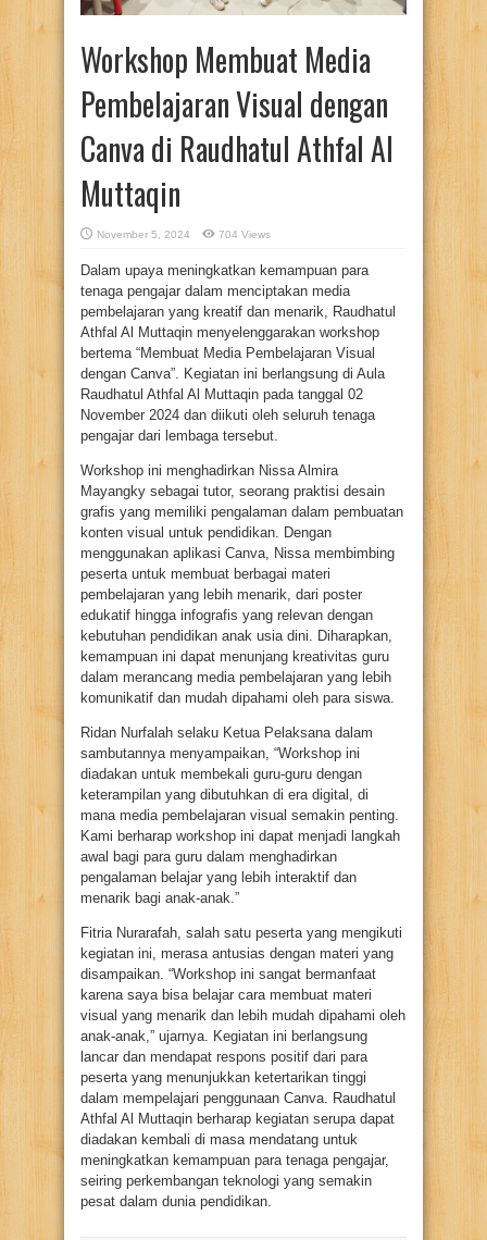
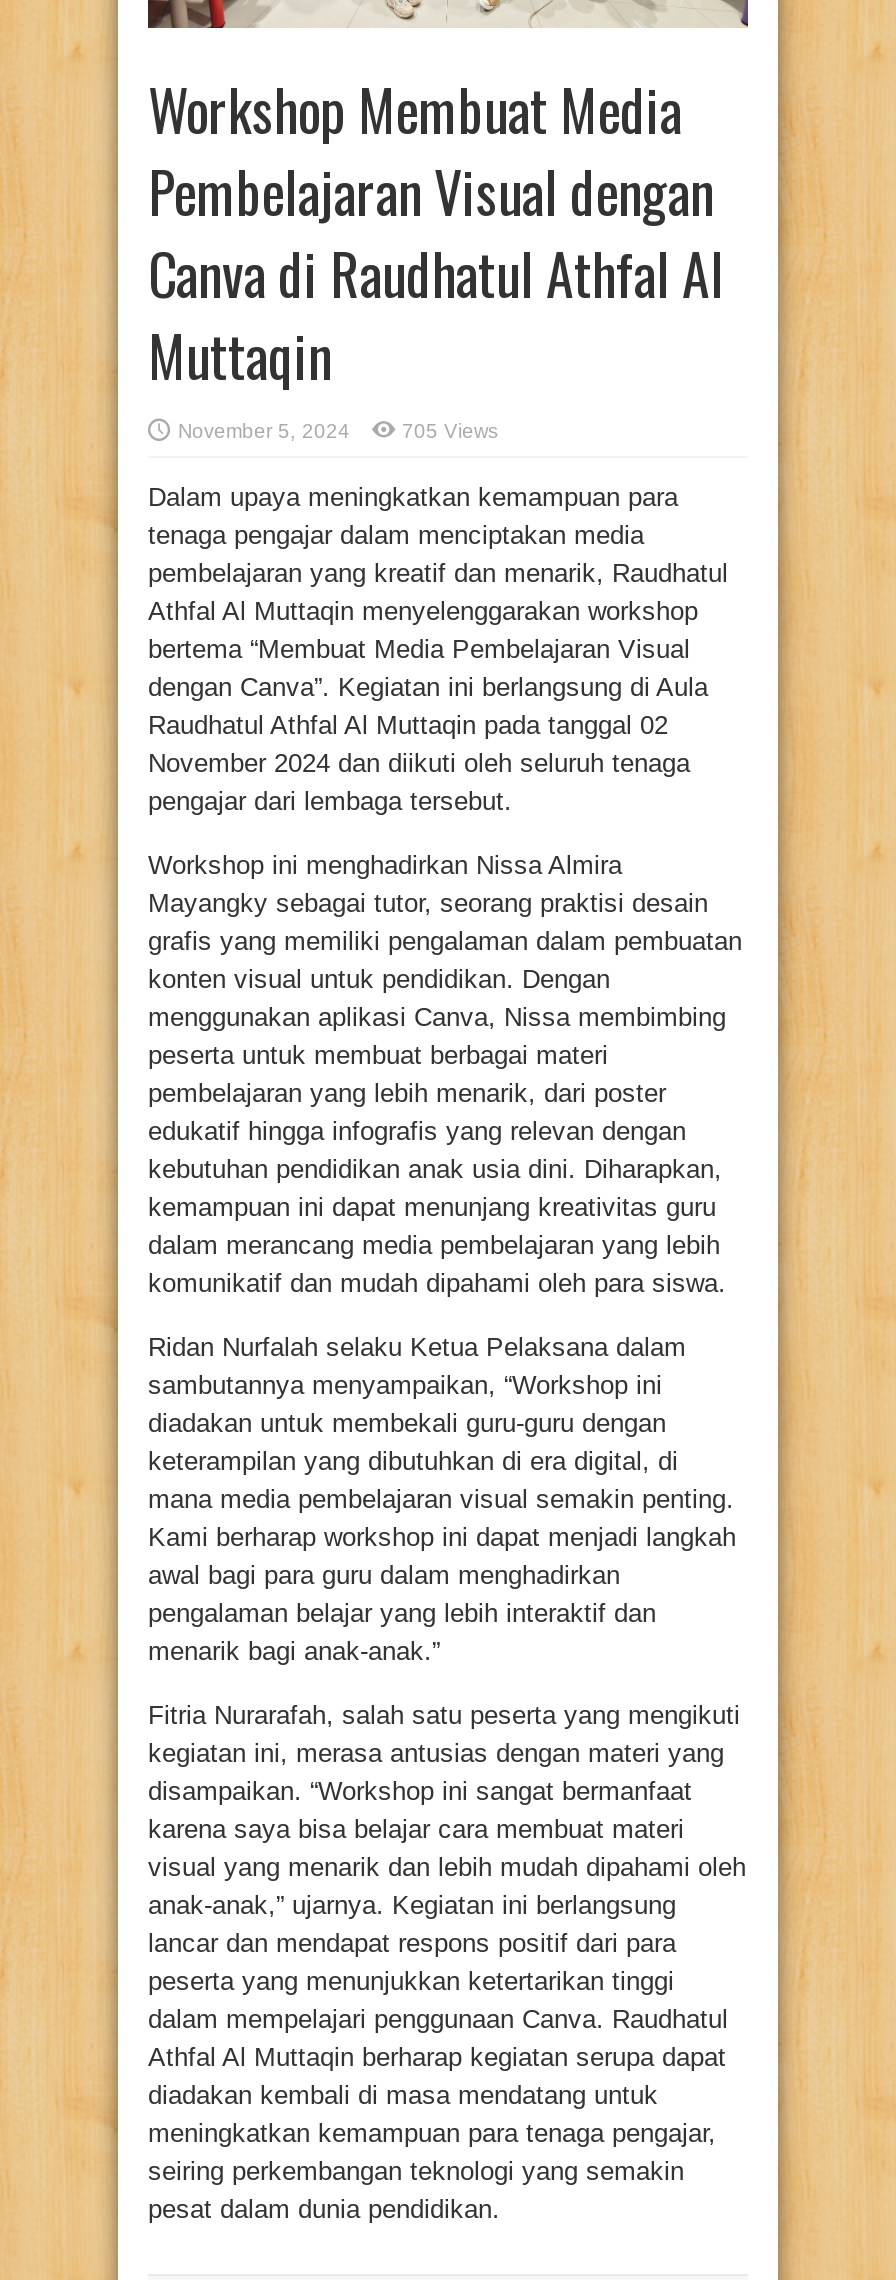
[218,229,271,241] 704 Views -> [402,420,498,442] 705 Views

